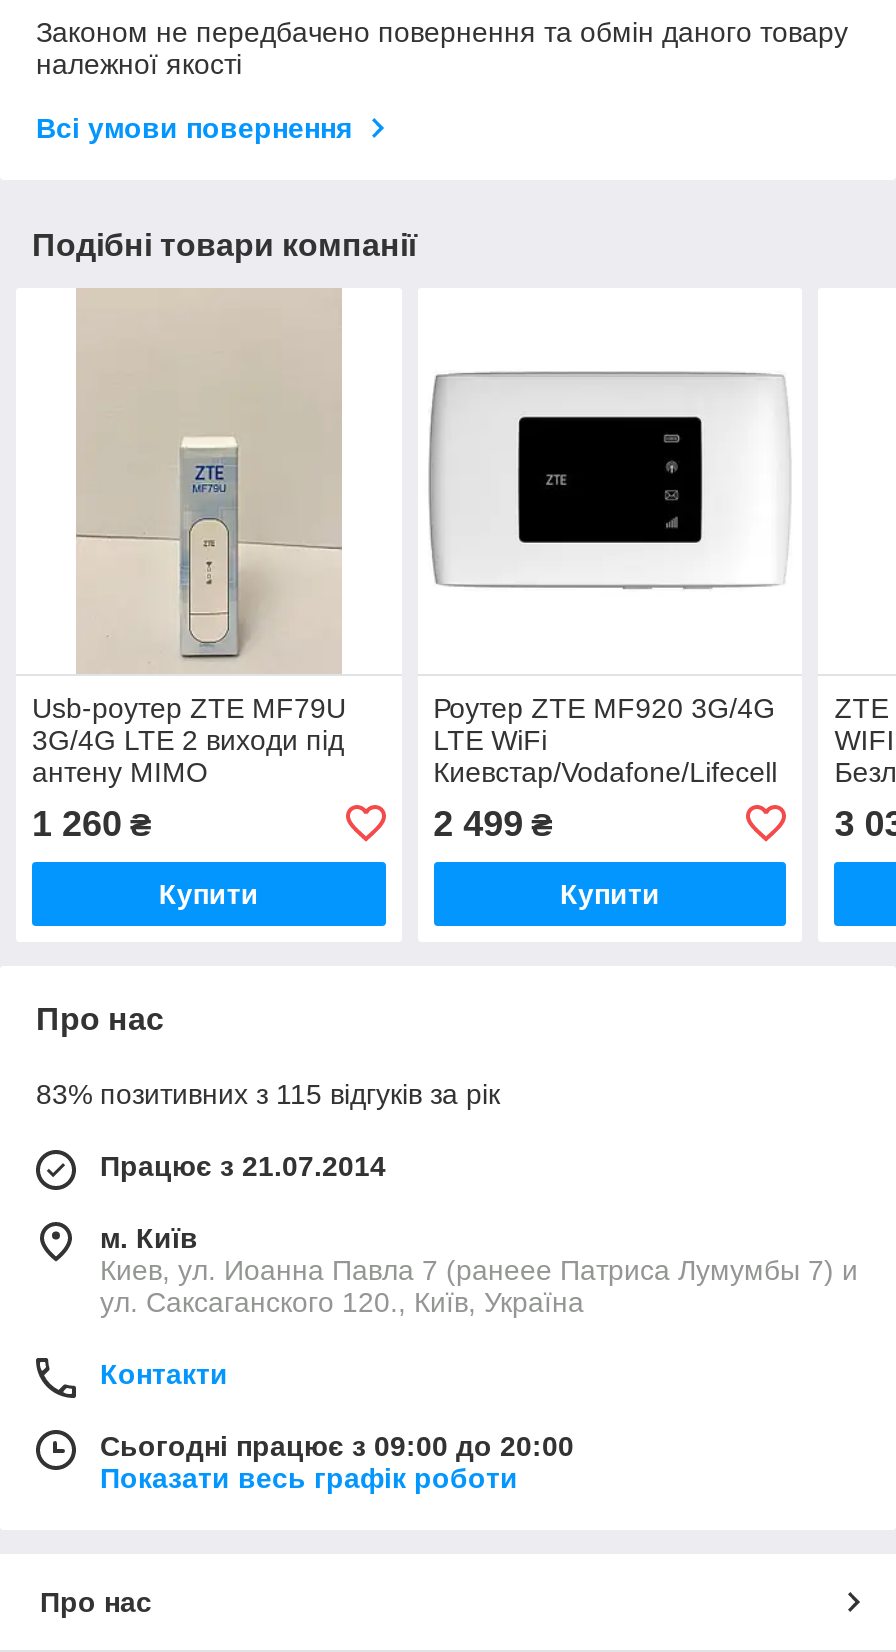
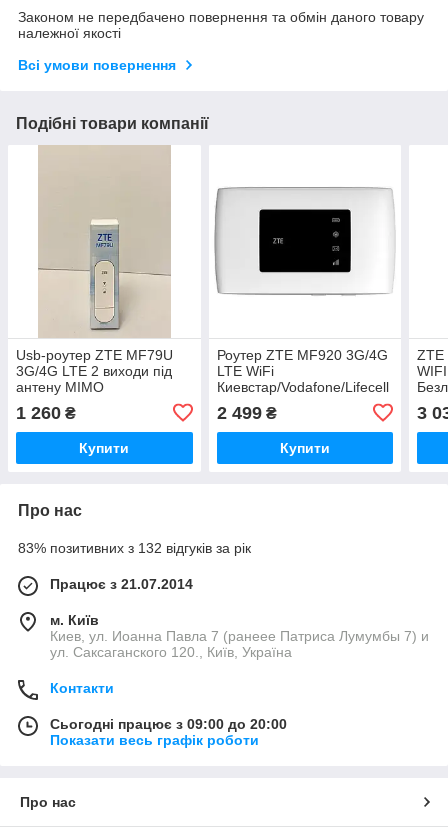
[36,1078,500,1110] 83% позитивних з 115 відгуків за рік -> [18,540,251,556] 83% позитивних з 132 відгуків за рік

